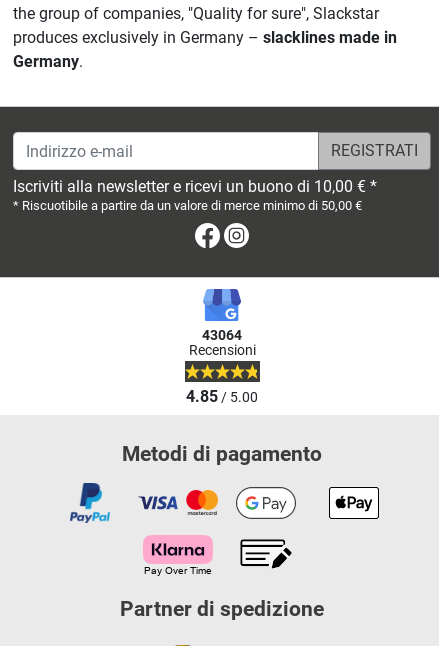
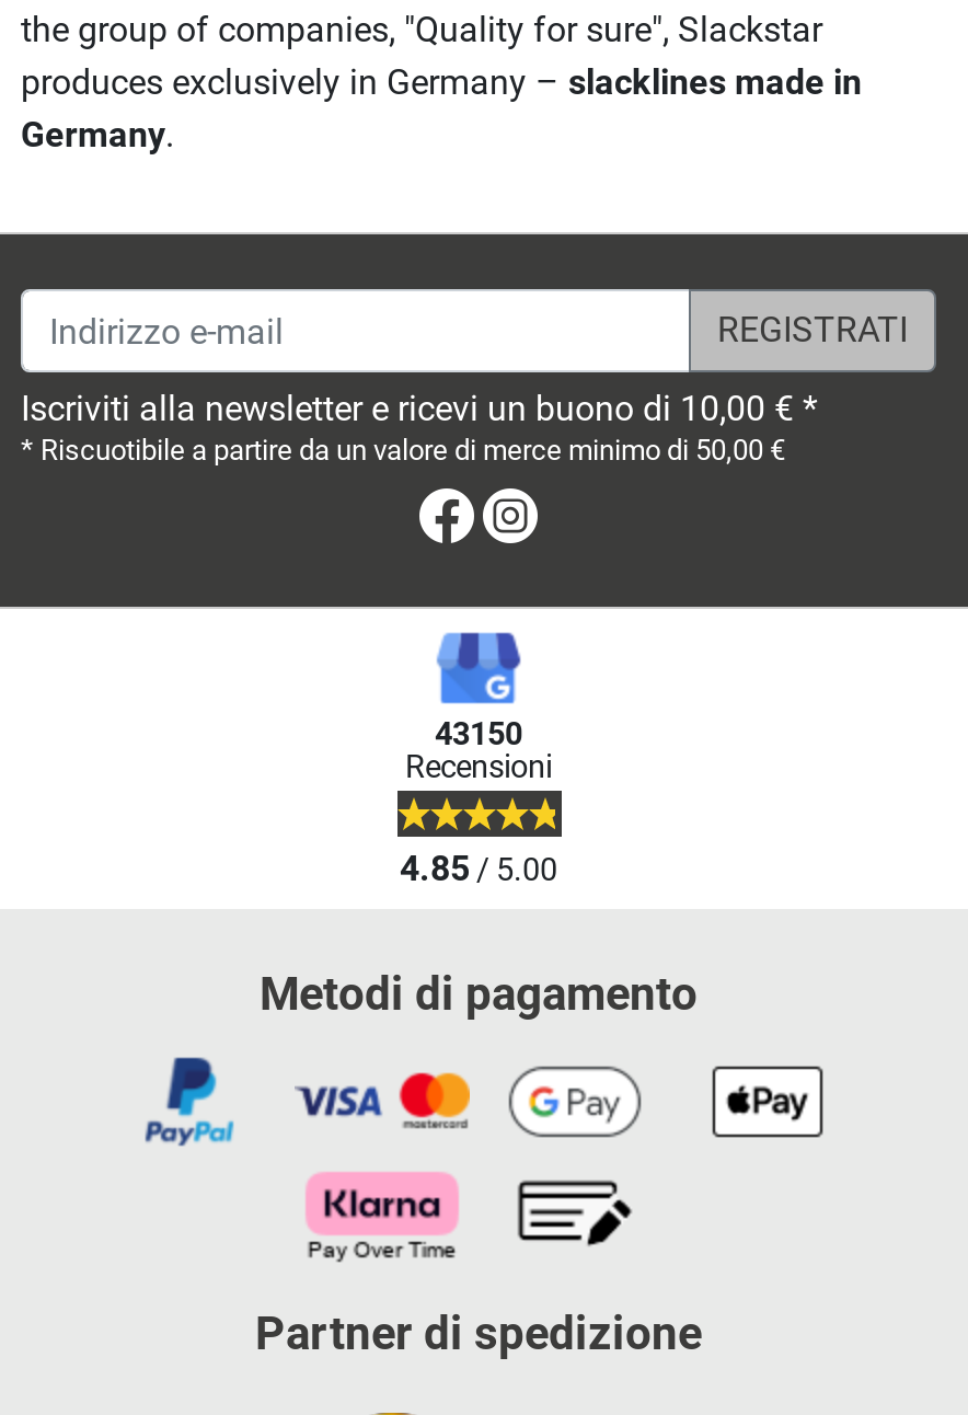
[202,327,242,344] 43064 -> [435,716,522,754] 43150

